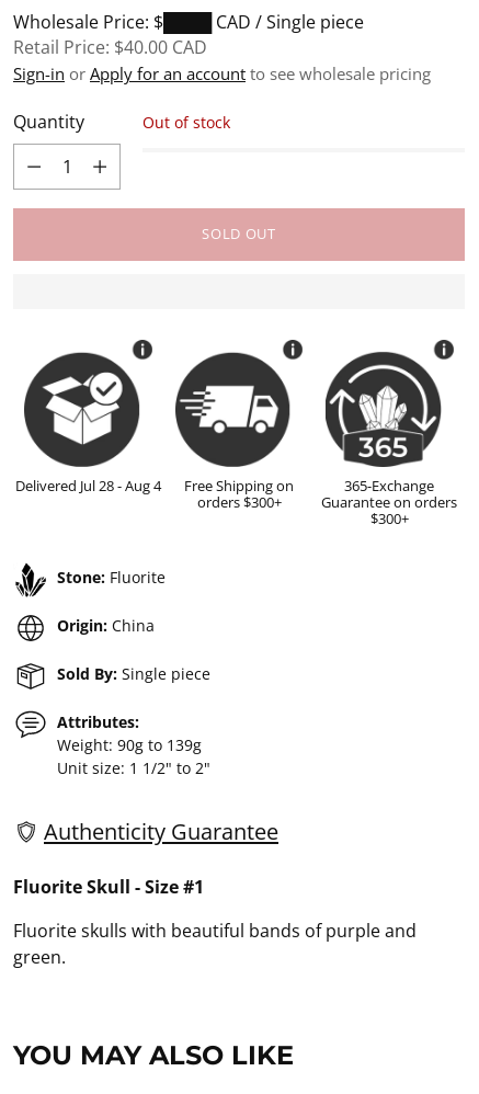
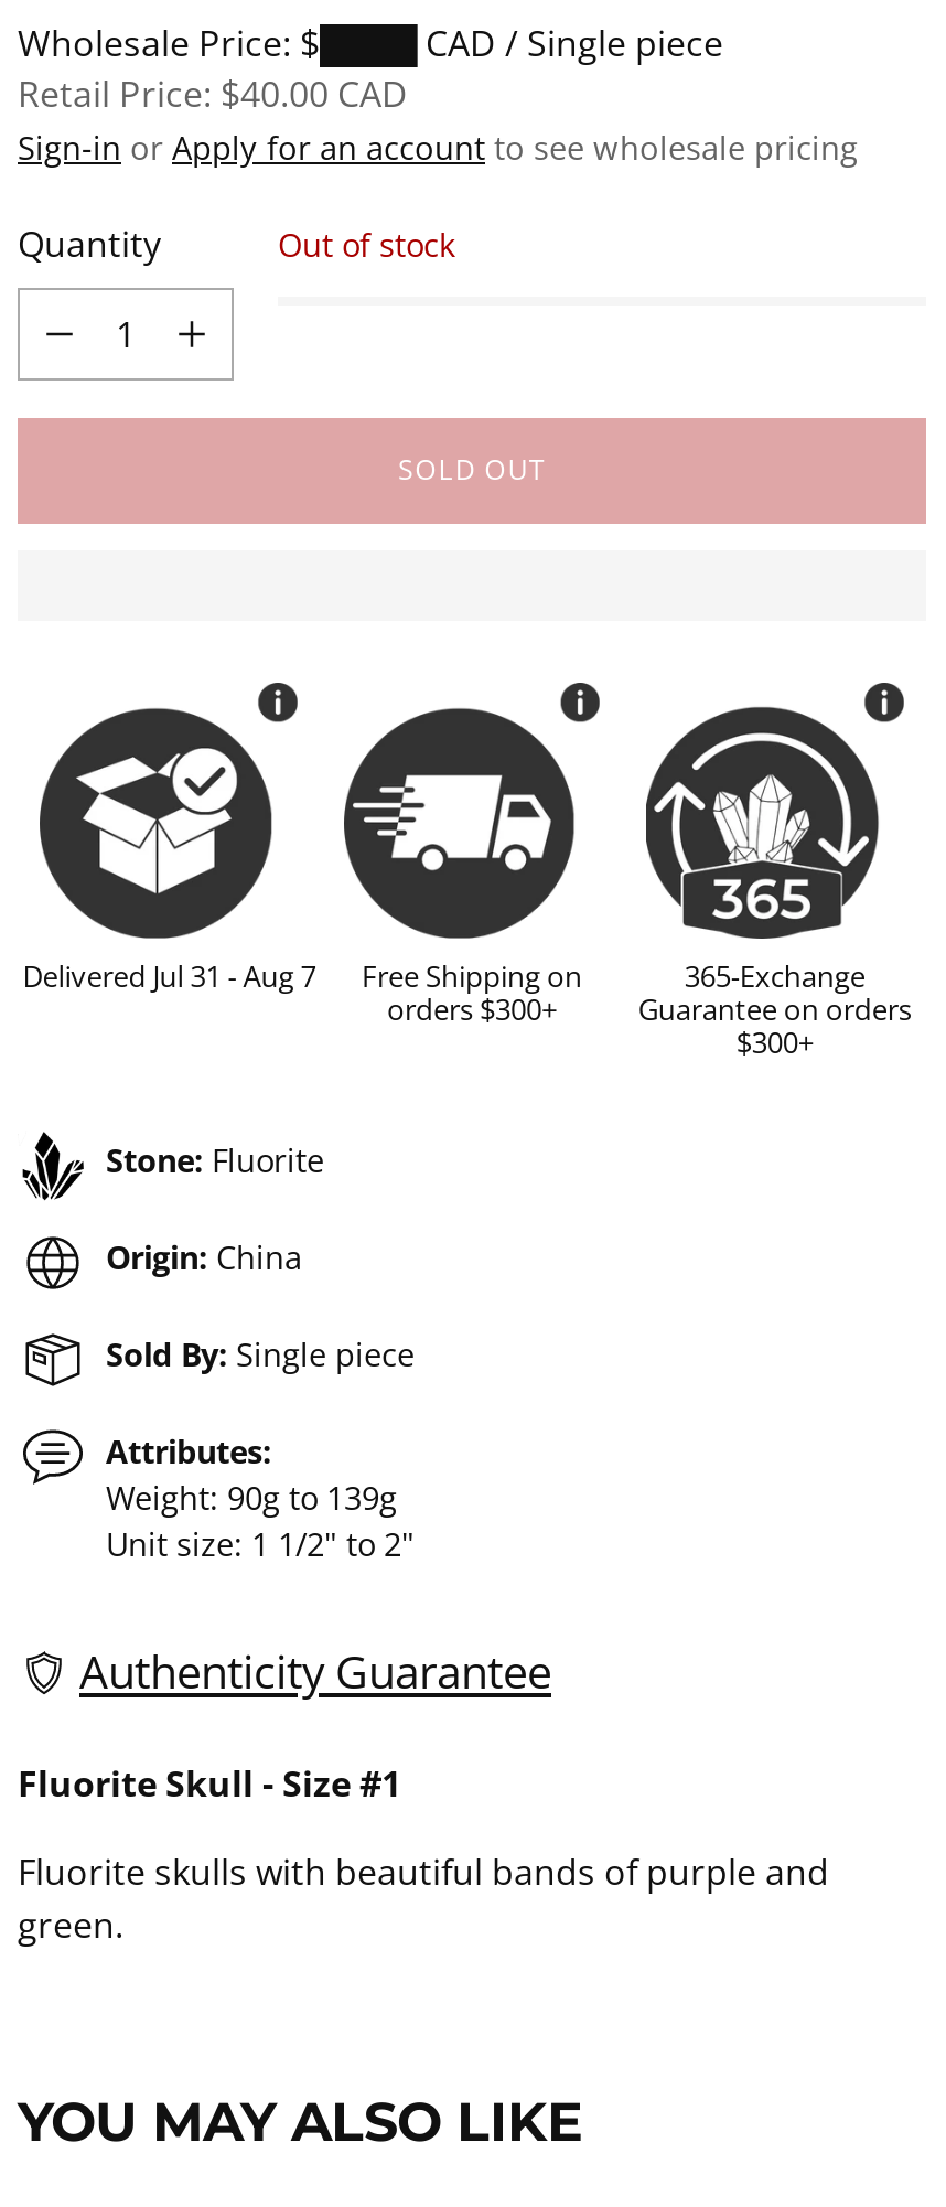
[16,476,161,496] Delivered Jul 28 - Aug 4 -> [22,957,316,997] Delivered Jul 31 - Aug 7

